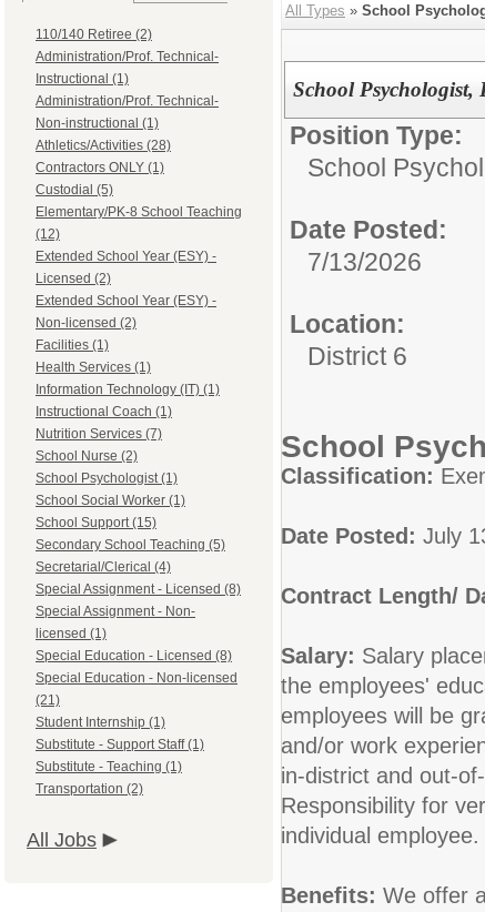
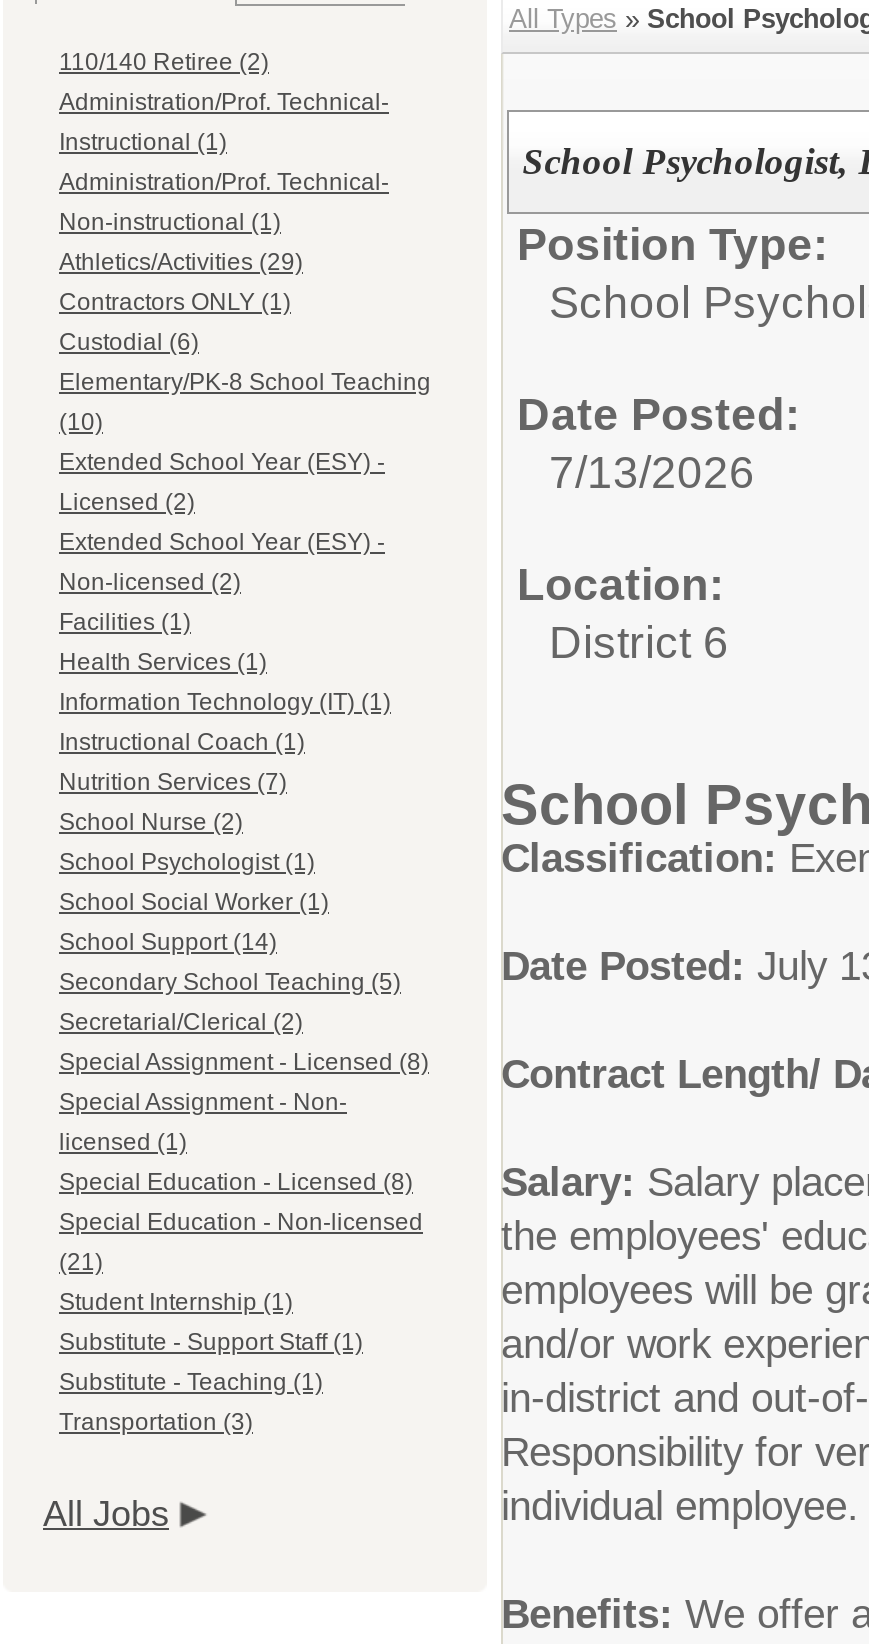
[36,138,171,153] Athletics/Activities (28) -> [59,248,303,276] Athletics/Activities (29)
[36,182,113,197] Custodial (5) -> [59,328,199,356] Custodial (6)
[36,226,60,242] (12) -> [59,408,103,436] (10)
[36,515,156,530] School Support (15) -> [59,928,277,956] School Support (14)
[36,559,171,575] Secretarial/Clerical (4) -> [59,1008,303,1036] Secretarial/Clerical (2)
[36,781,143,797] Transportation (2) -> [59,1408,253,1436] Transportation (3)

